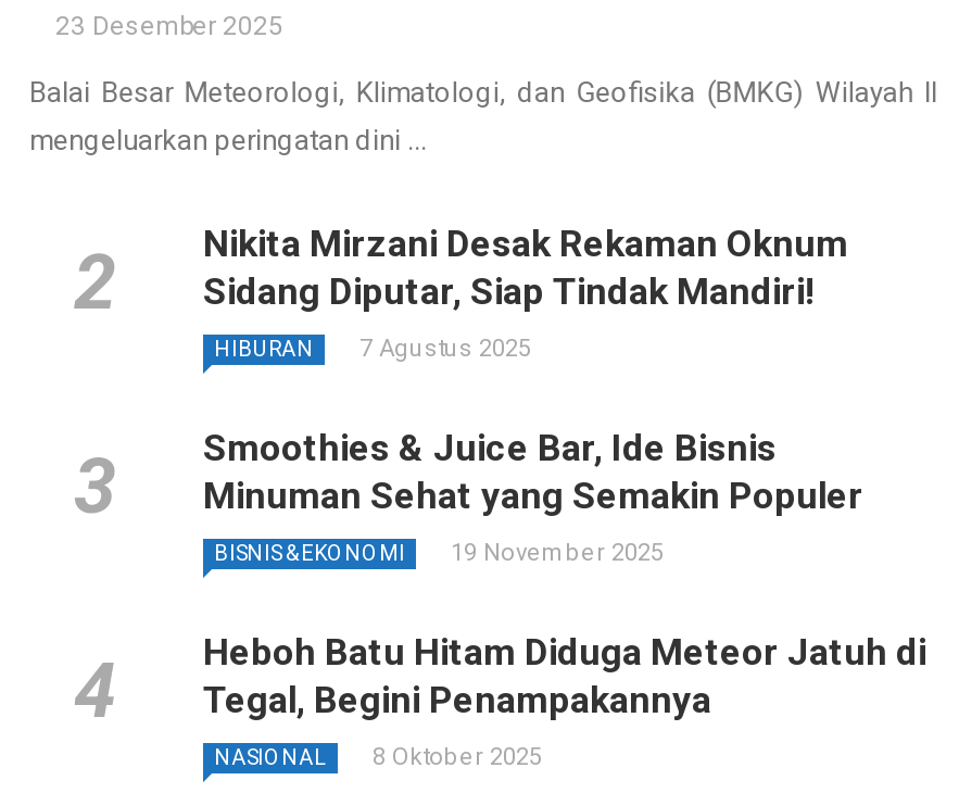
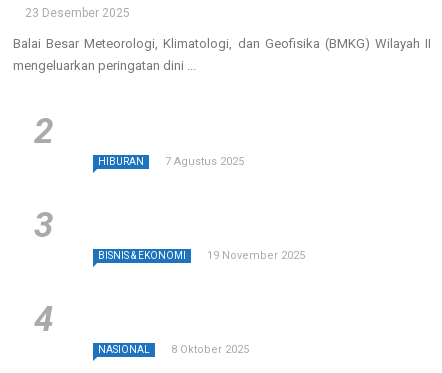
[203,222,848,313] Nikita Mirzani Desak Rekaman Oknum | Sidang Diputar, Siap Tindak Mandiri! -> none
[203,426,863,518] Smoothies & Juice Bar, Ide Bisnis | Minuman Sehat yang Semakin Populer -> none
[203,630,926,722] Heboh Batu Hitam Diduga Meteor Jatuh di | Tegal, Begini Penampakannya -> none

